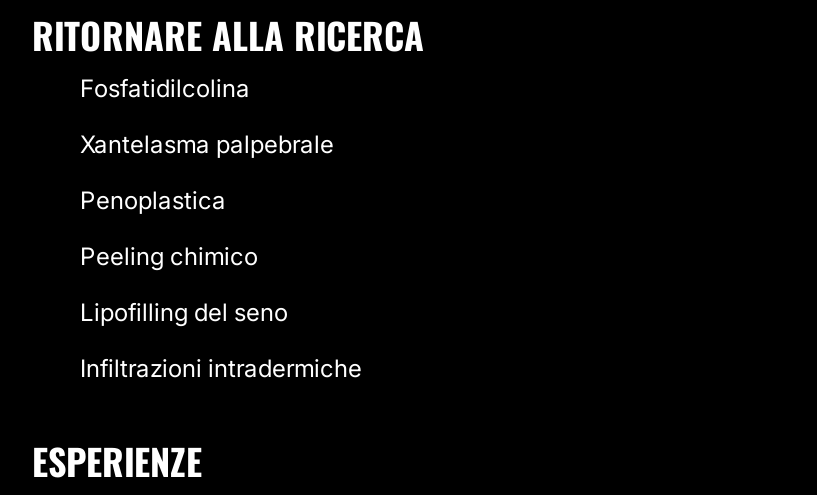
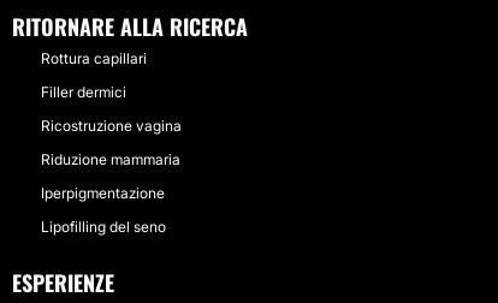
[80,73,334,271] Fosfatidilcolina | Xantelasma palpebrale | Penoplastica | Peeling chimico -> [41,49,182,202] Rottura capillari | Filler dermici | Ricostruzione vagina | Riduzione mammaria | Iperpigmentazione
moved [80,297,288,327] -> [41,218,166,236]: Lipofilling del seno
[80,353,362,383] Infiltrazioni intradermiche -> none

